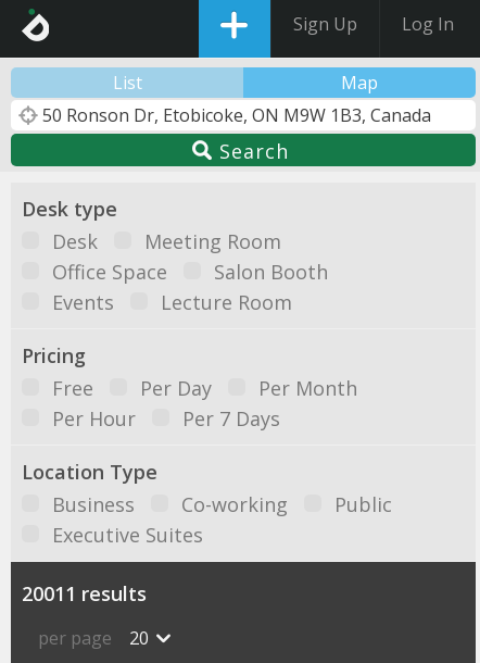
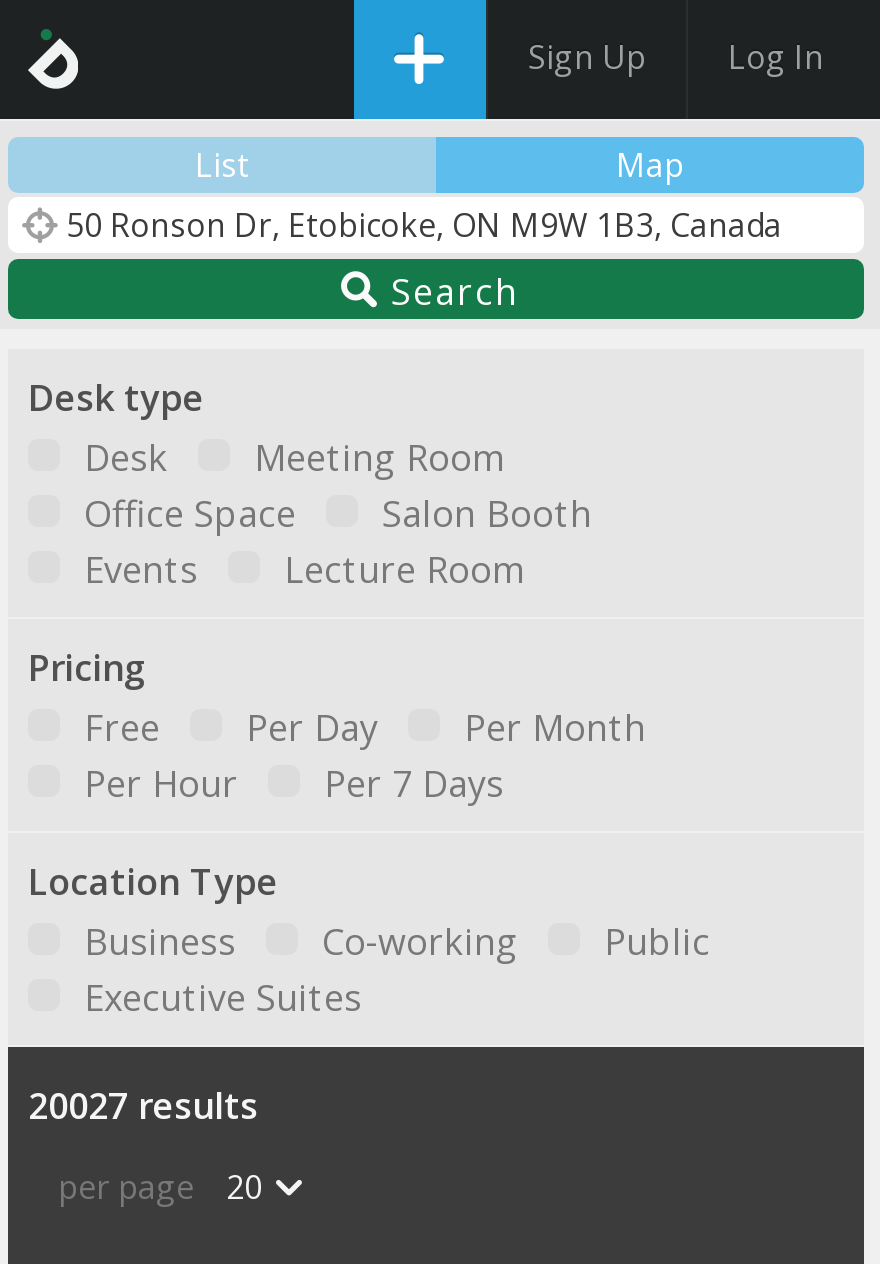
[22,580,147,606] 20011 results -> [28,1081,258,1129] 20027 results

